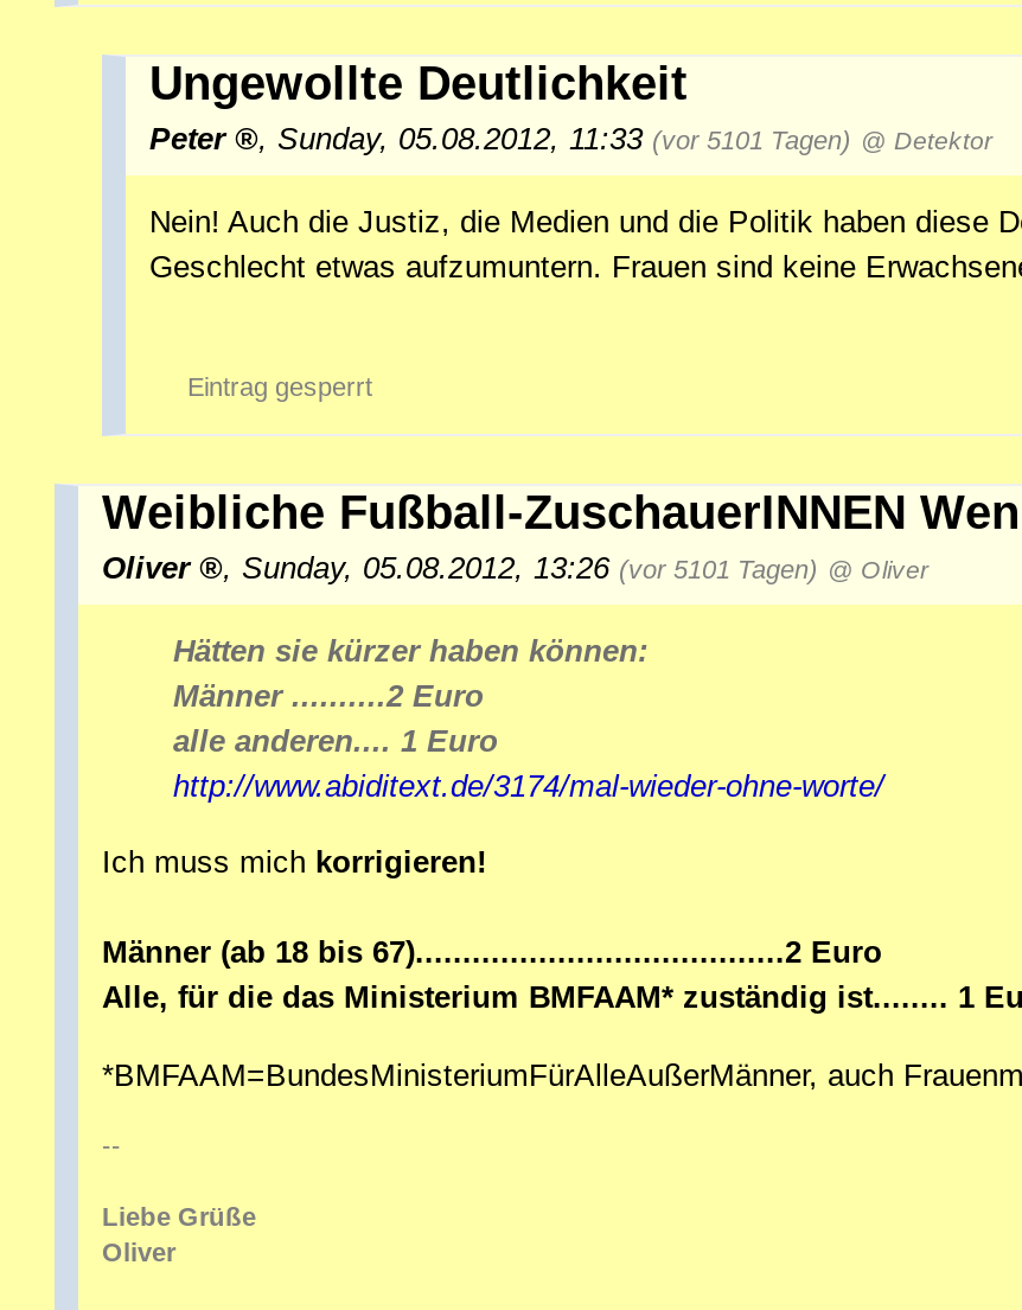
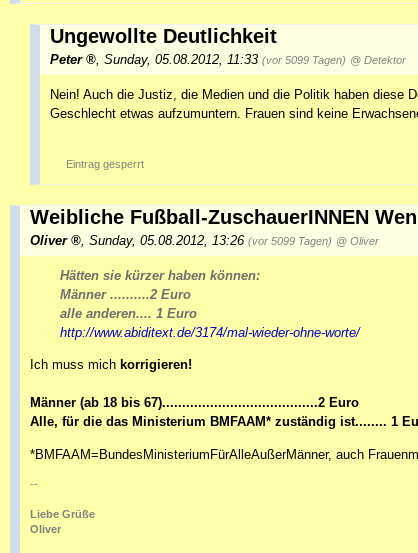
[258,121,994,157] , Sunday, 05.08.2012, 11:33 (vor 5101 Tagen) @ Detektor -> [96,52,406,67] , Sunday, 05.08.2012, 11:33 (vor 5099 Tagen) @ Detektor
[223,551,930,587] , Sunday, 05.08.2012, 13:26 (vor 5101 Tagen) @ Oliver -> [81,233,379,248] , Sunday, 05.08.2012, 13:26 (vor 5099 Tagen) @ Oliver

